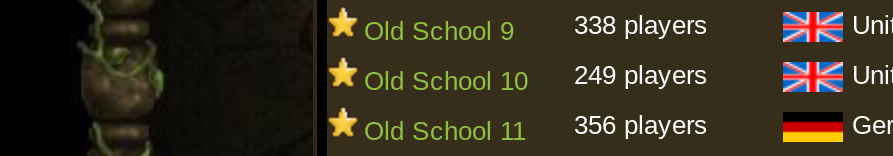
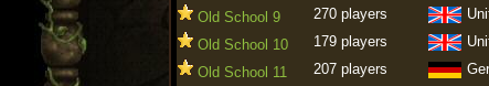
[364,10,708,46] Old School 9 338 players -> [197,6,387,25] Old School 9 270 players
[364,60,708,96] Old School 10 249 players -> [197,33,387,53] Old School 10 179 players
[364,110,708,146] Old School 11 356 players -> [197,61,387,80] Old School 11 207 players

